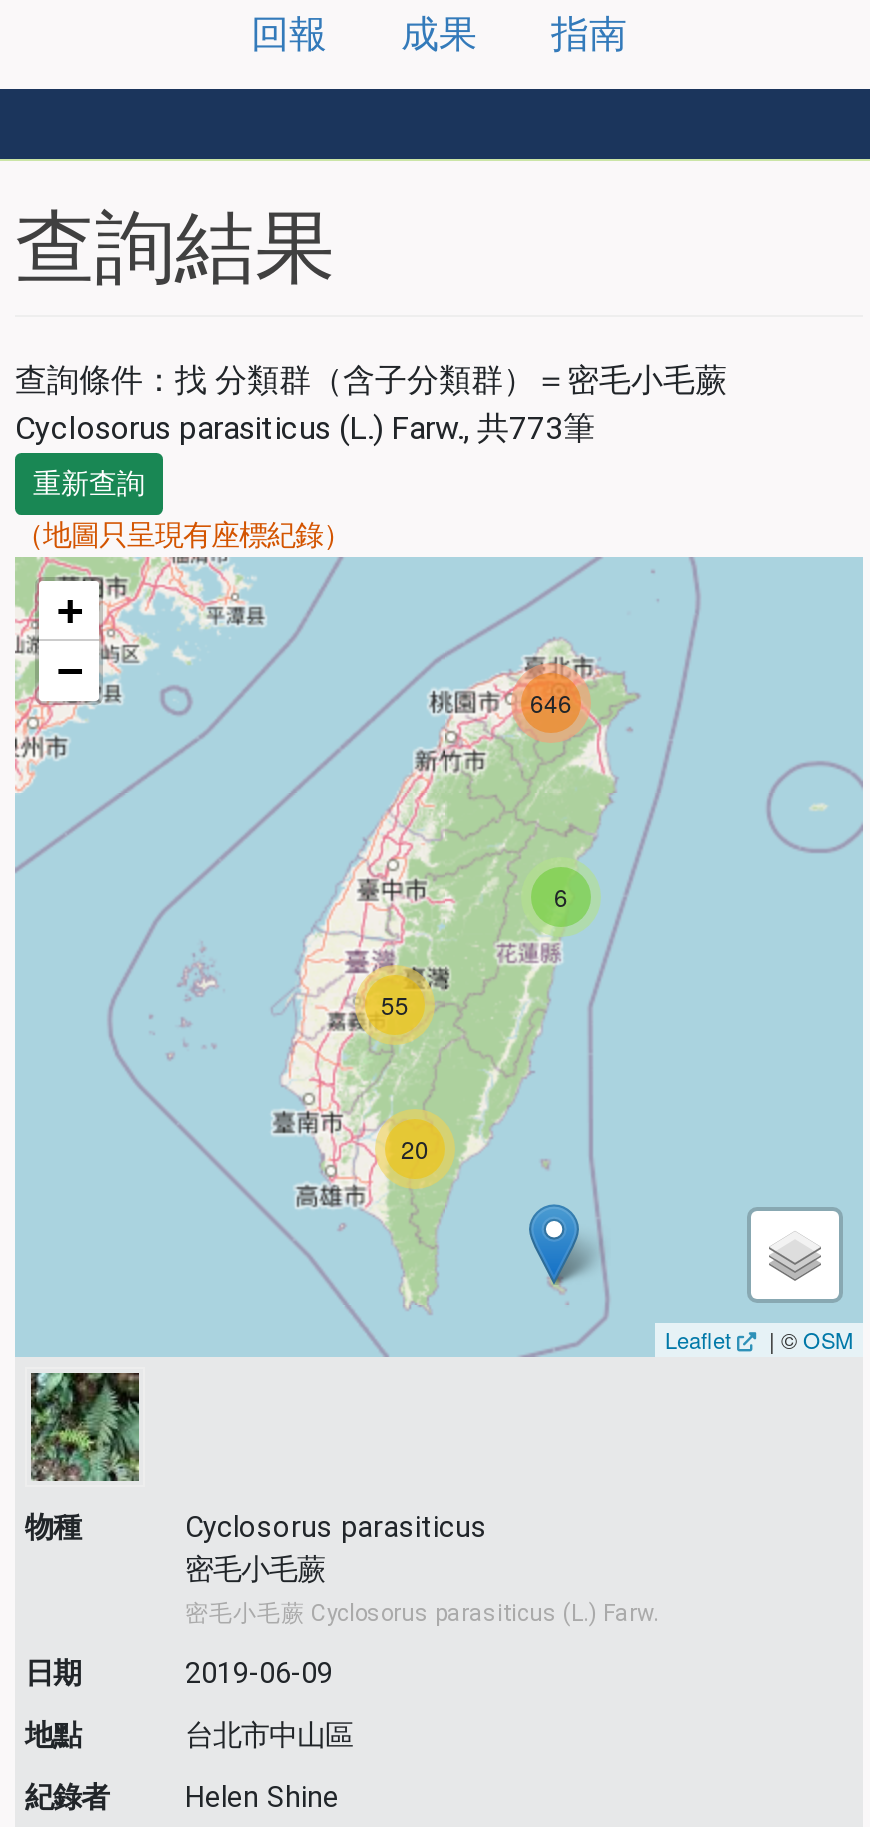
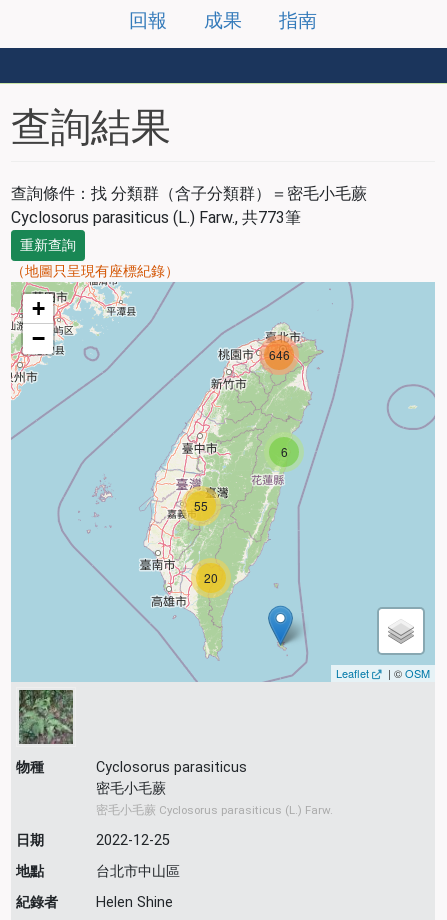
[31,1373,139,1481] [image] -> [19,690,73,744] [image]
[185,1658,333,1692] 2019-06-09 -> [96,832,170,849] 2022-12-25

